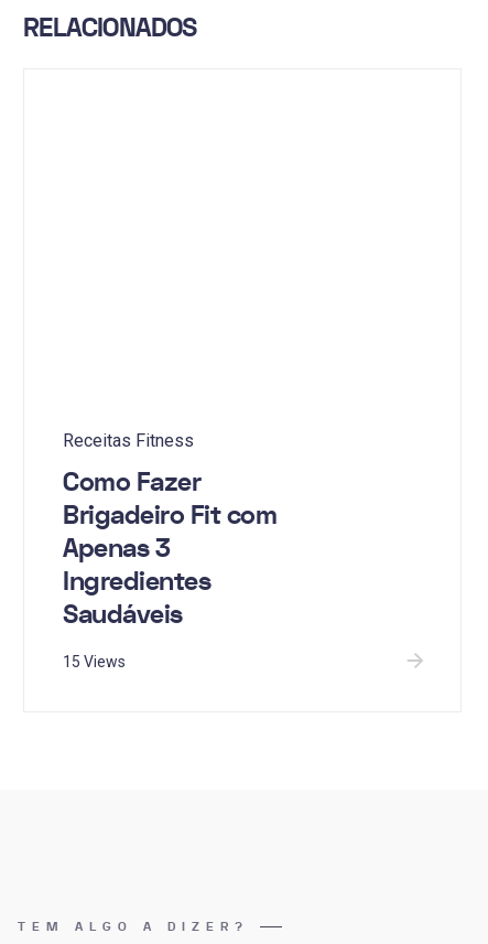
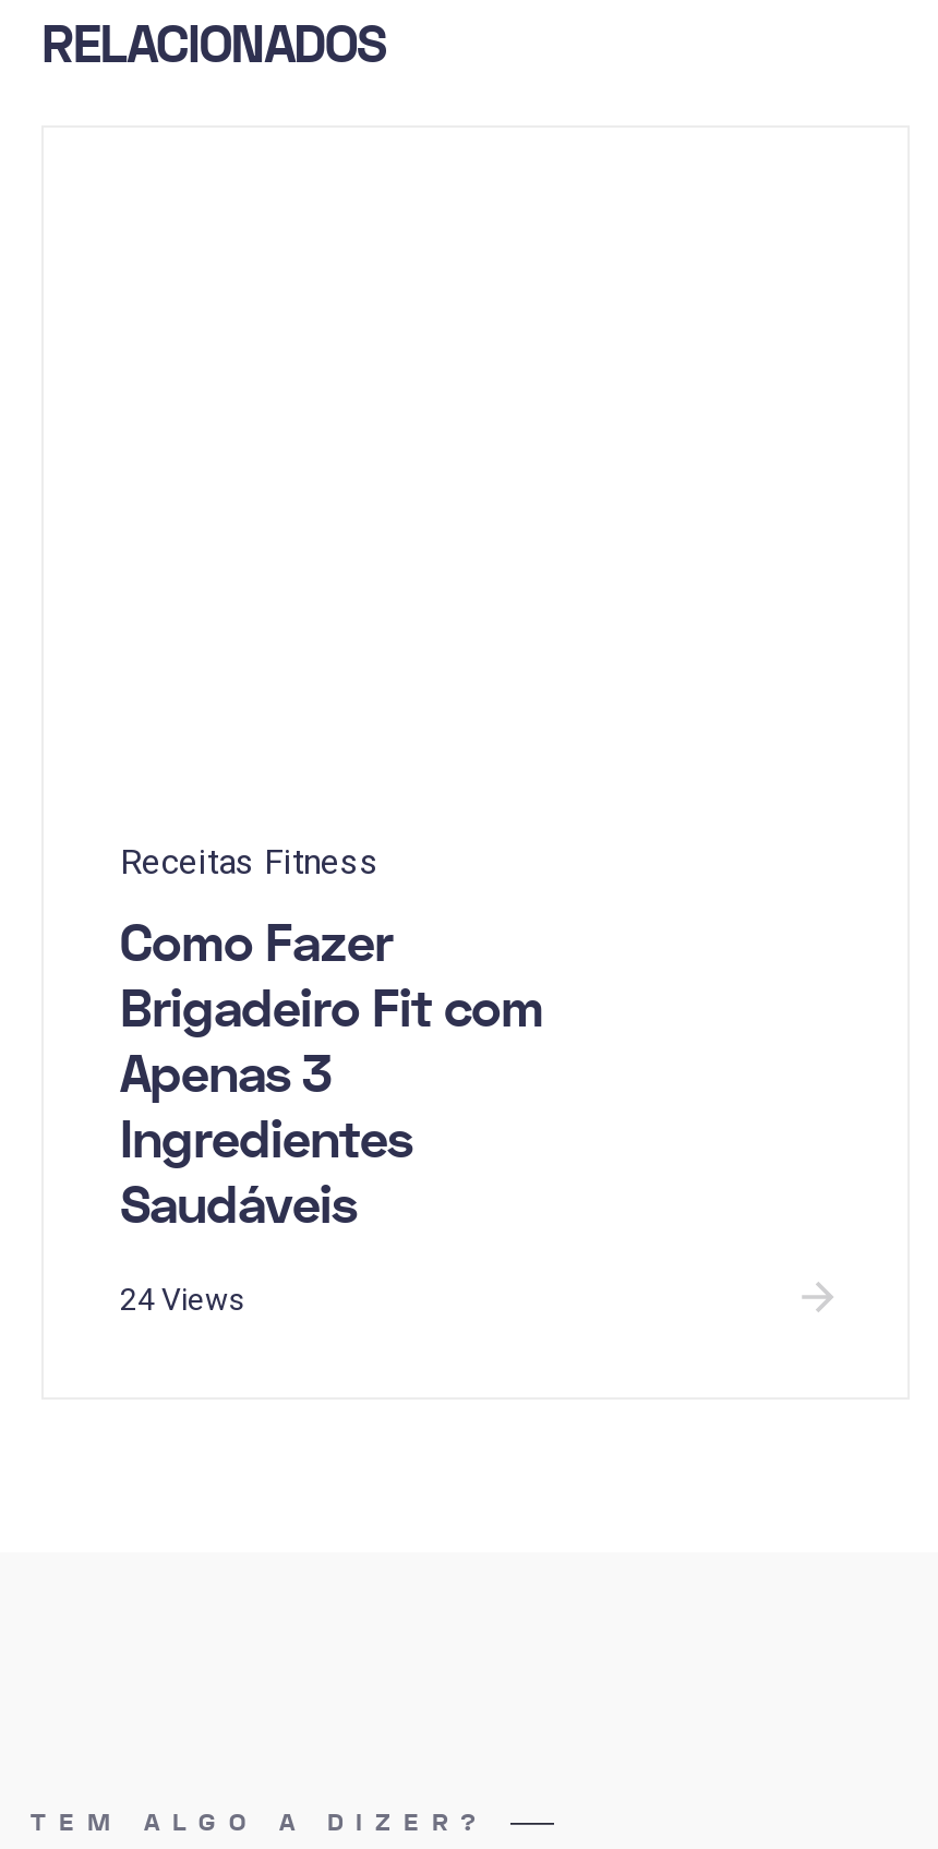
[63,652,126,670] 15 Views -> [120,1281,244,1316] 24 Views

